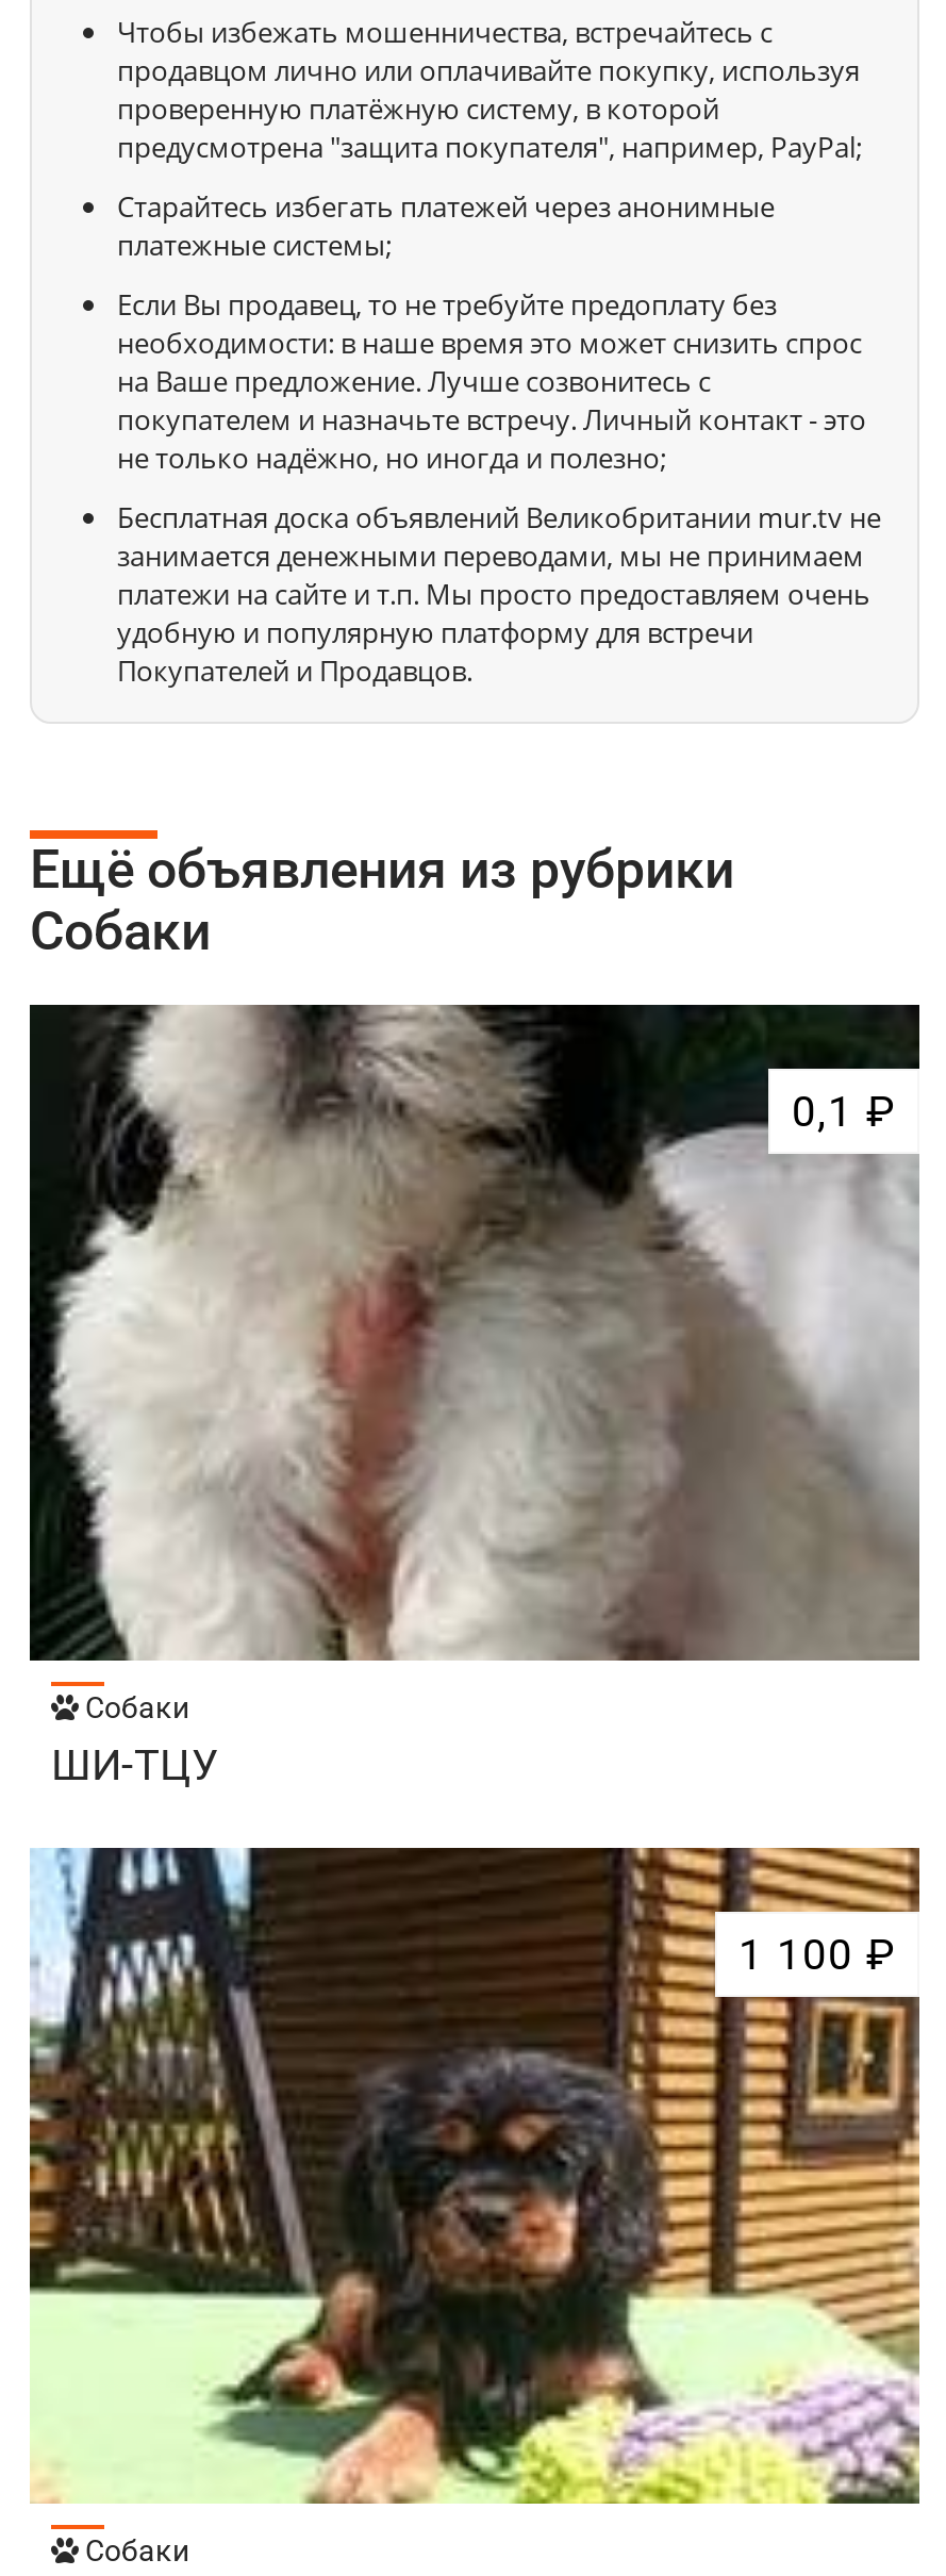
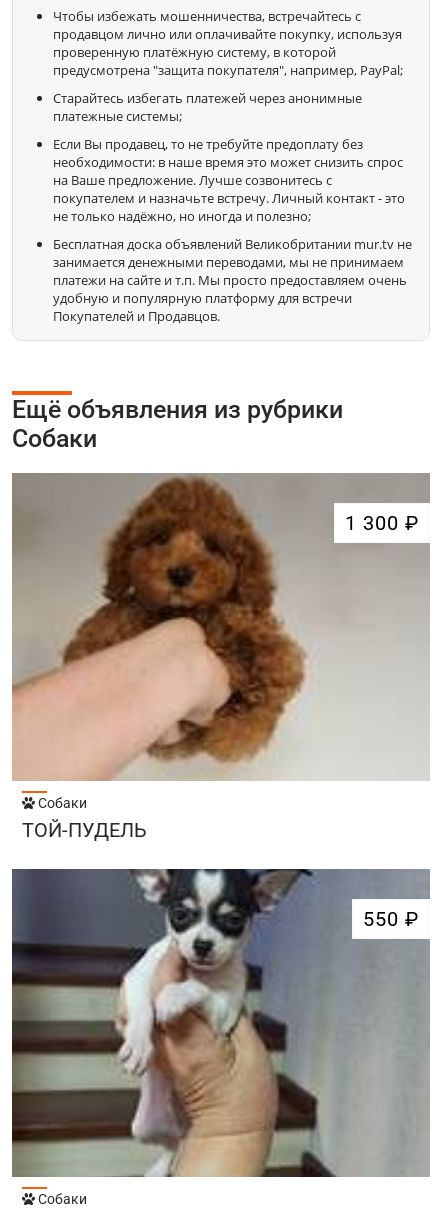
[28,1005,919,1663] [image] | 0,1 ₽ -> [11,473,429,781] [image] | 1 300 ₽
[51,1740,219,1791] ШИ-ТЦУ -> [22,818,147,842] ТОЙ-ПУДЕЛЬ
[28,1846,922,2506] [image] | 1 100 ₽ -> [11,868,430,1178] [image] | 550 ₽

